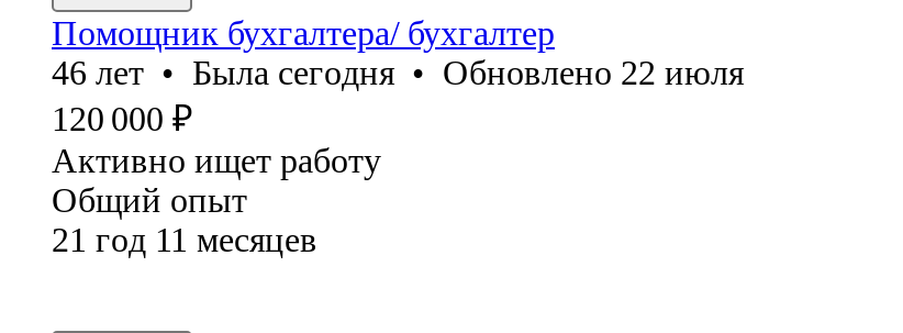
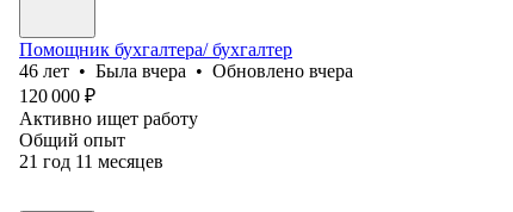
[52,54,744,91] 46 лет • Была сегодня • Обновлено 22 июля -> [19,61,353,81] 46 лет • Была вчера • Обновлено вчера

